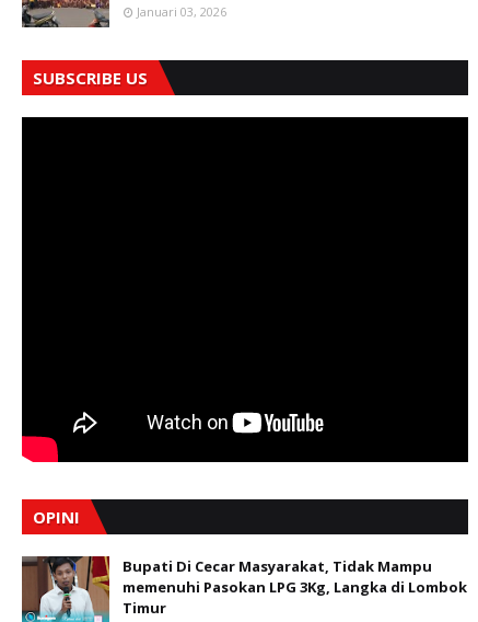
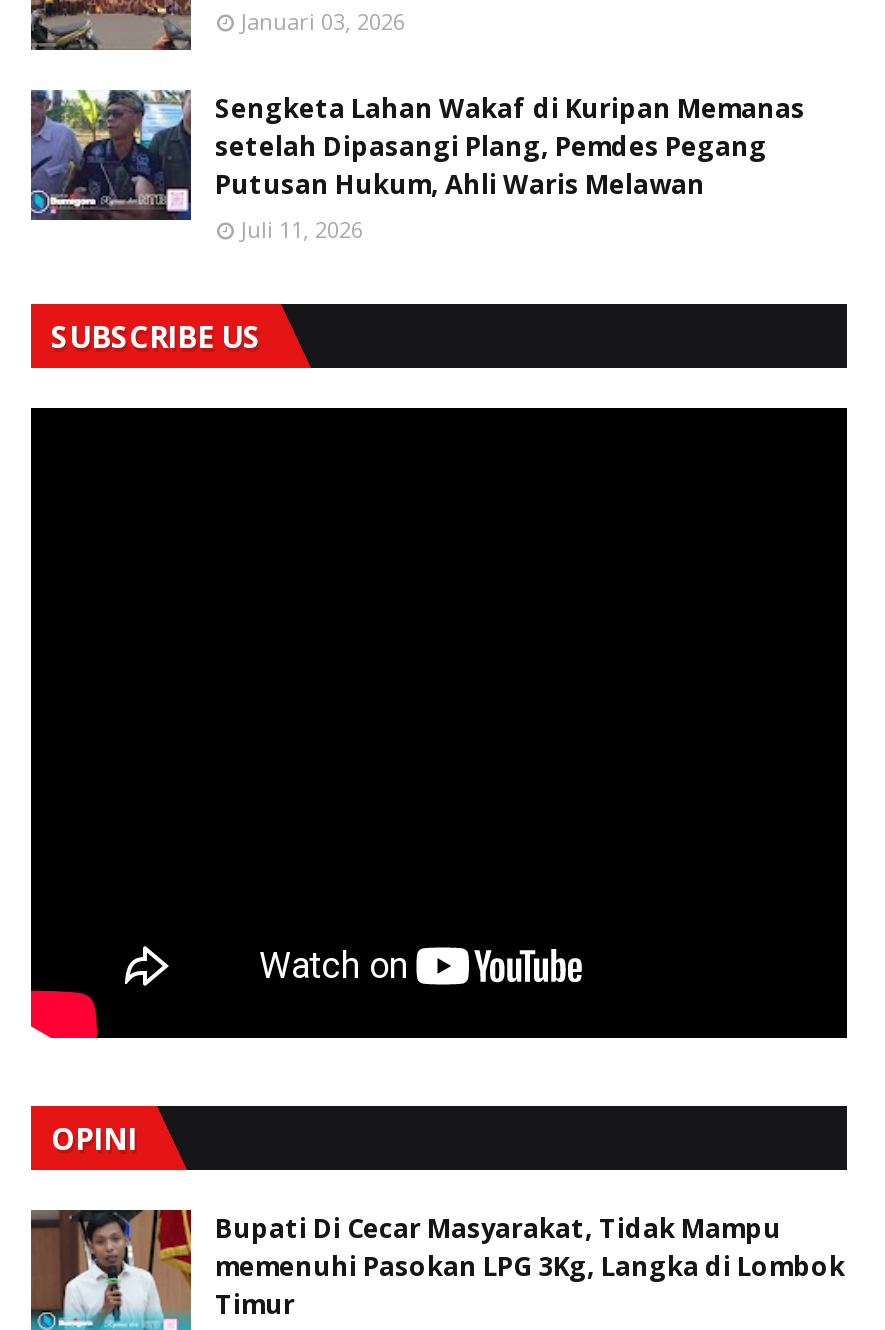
none -> [31,88,805,245] [image] | Sengketa Lahan Wakaf di Kuripan Memanas | setelah Dipasangi Plang, Pemdes Pegang | Putusan Hukum, Ahli Waris Melawan | Juli 11, 2026

